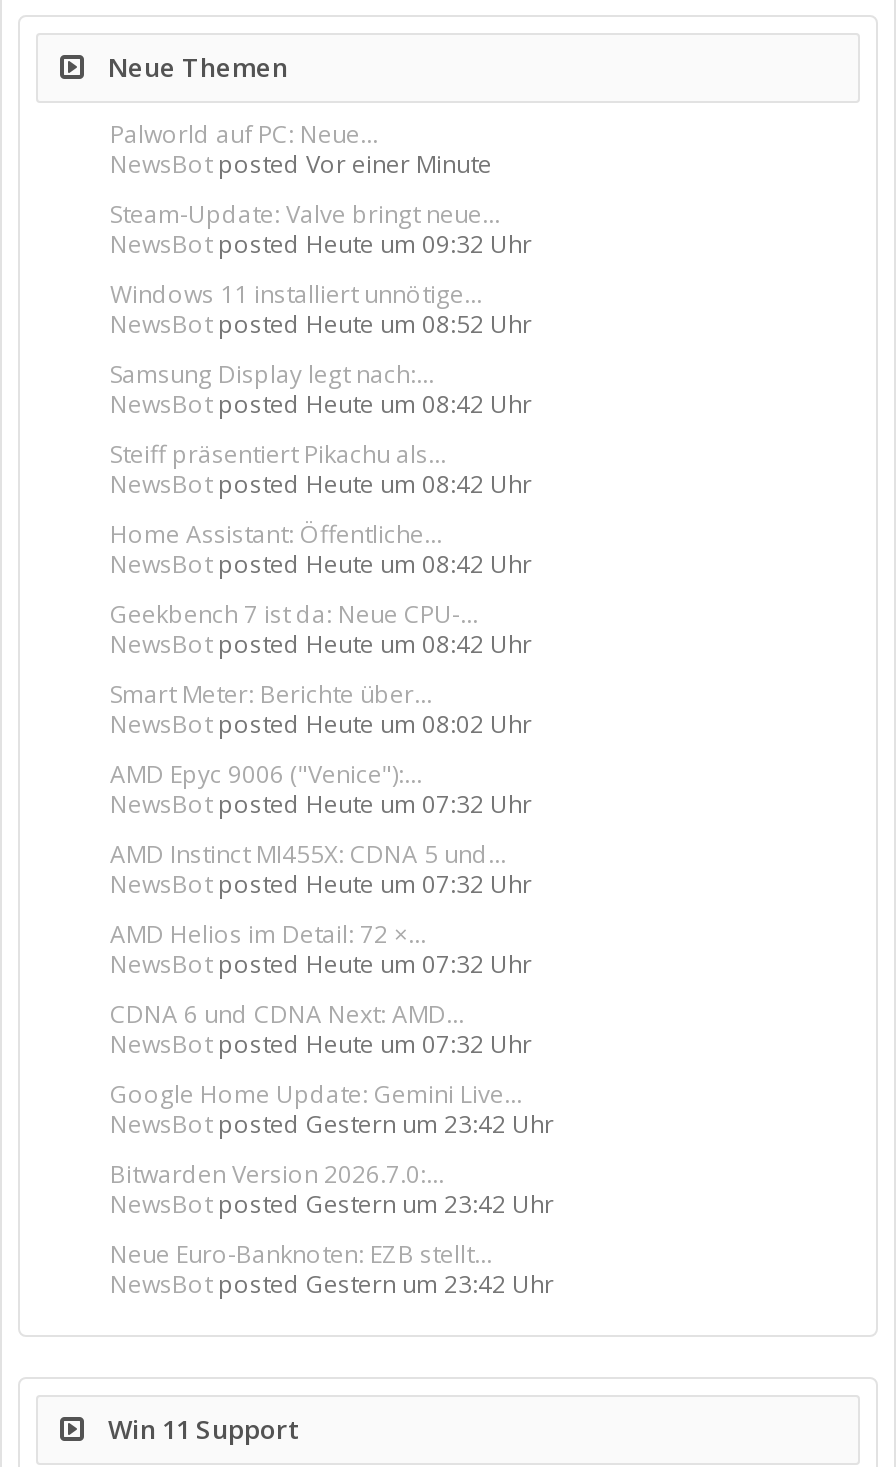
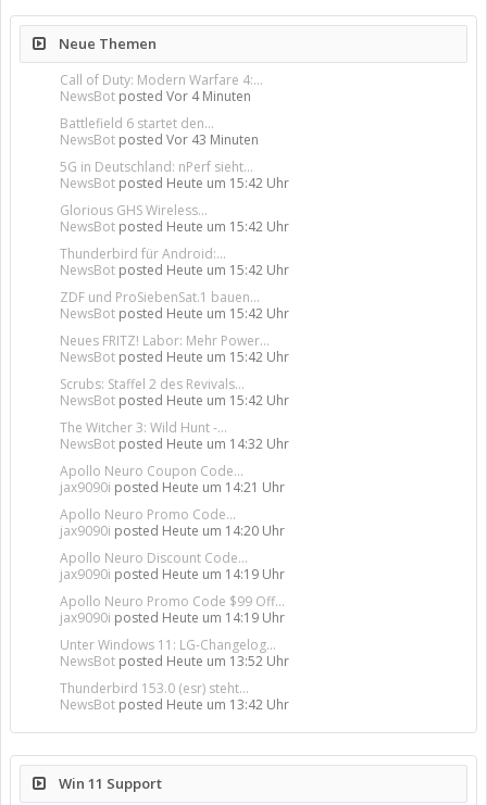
[110,117,492,181] Palworld auf PC: Neue... | NewsBot posted Vor einer Minute -> [60,71,263,105] Call of Duty: Modern Warfare 4:... | NewsBot posted Vor 4 Minuten
[110,197,532,261] Steam-Update: Valve bringt neue... | NewsBot posted Heute um 09:32 Uhr -> [60,114,259,149] Battlefield 6 startet den... | NewsBot posted Vor 43 Minuten
[110,277,532,341] Windows 11 installiert unnötige... | NewsBot posted Heute um 08:52 Uhr -> [60,158,289,192] 5G in Deutschland: nPerf sieht... | NewsBot posted Heute um 15:42 Uhr
[110,357,532,421] Samsung Display legt nach:... | NewsBot posted Heute um 08:42 Uhr -> [60,201,289,236] Glorious GHS Wireless... | NewsBot posted Heute um 15:42 Uhr
[110,437,532,501] Steiff präsentiert Pikachu als... | NewsBot posted Heute um 08:42 Uhr -> [60,244,289,279] Thunderbird für Android:... | NewsBot posted Heute um 15:42 Uhr
[110,517,532,581] Home Assistant: Öffentliche... | NewsBot posted Heute um 08:42 Uhr -> [60,288,289,323] ZDF und ProSiebenSat.1 bauen... | NewsBot posted Heute um 15:42 Uhr
[110,597,532,661] Geekbench 7 ist da: Neue CPU-... | NewsBot posted Heute um 08:42 Uhr -> [60,331,289,366] Neues FRITZ! Labor: Mehr Power... | NewsBot posted Heute um 15:42 Uhr
[110,677,532,741] Smart Meter: Berichte über... | NewsBot posted Heute um 08:02 Uhr -> [60,375,289,410] Scrubs: Staffel 2 des Revivals... | NewsBot posted Heute um 15:42 Uhr
[110,757,532,821] AMD Epyc 9006 ("Venice"):... | NewsBot posted Heute um 07:32 Uhr -> [60,418,289,453] The Witcher 3: Wild Hunt -... | NewsBot posted Heute um 14:32 Uhr
[110,837,532,901] AMD Instinct MI455X: CDNA 5 und... | NewsBot posted Heute um 07:32 Uhr -> [60,462,285,496] Apollo Neuro Coupon Code... | jax9090i posted Heute um 14:21 Uhr
[110,917,532,981] AMD Helios im Detail: 72 ×... | NewsBot posted Heute um 07:32 Uhr -> [60,505,285,540] Apollo Neuro Promo Code... | jax9090i posted Heute um 14:20 Uhr
[110,997,532,1061] CDNA 6 und CDNA Next: AMD... | NewsBot posted Heute um 07:32 Uhr -> [60,549,285,583] Apollo Neuro Discount Code... | jax9090i posted Heute um 14:19 Uhr
[110,1077,554,1141] Google Home Update: Gemini Live... | NewsBot posted Gestern um 23:42 Uhr -> [60,592,285,627] Apollo Neuro Promo Code $99 Off... | jax9090i posted Heute um 14:19 Uhr
[110,1157,554,1221] Bitwarden Version 2026.7.0:... | NewsBot posted Gestern um 23:42 Uhr -> [60,636,289,670] Unter Windows 11: LG-Changelog... | NewsBot posted Heute um 13:52 Uhr
[110,1237,554,1301] Neue Euro-Banknoten: EZB stellt... | NewsBot posted Gestern um 23:42 Uhr -> [60,679,289,714] Thunderbird 153.0 (esr) steht... | NewsBot posted Heute um 13:42 Uhr

